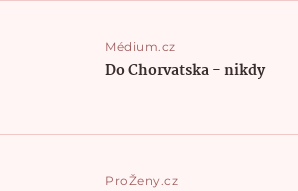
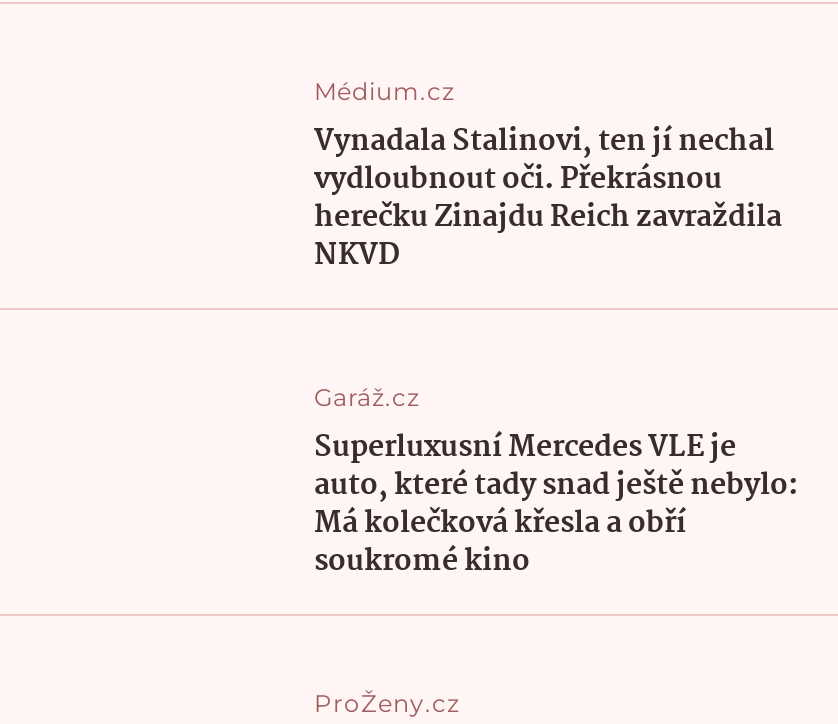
[105,59,265,83] Do Chorvatska - nikdy -> [314,119,798,587] Vynadala Stalinovi, ten jí nechal | vydloubnout oči. Překrásnou | herečku Zinajdu Reich zavraždila | NKVD | Garáž.cz | Superluxusní Mercedes VLE je | auto, které tady snad ještě nebylo: | Má kolečková křesla a obří | soukromé kino

